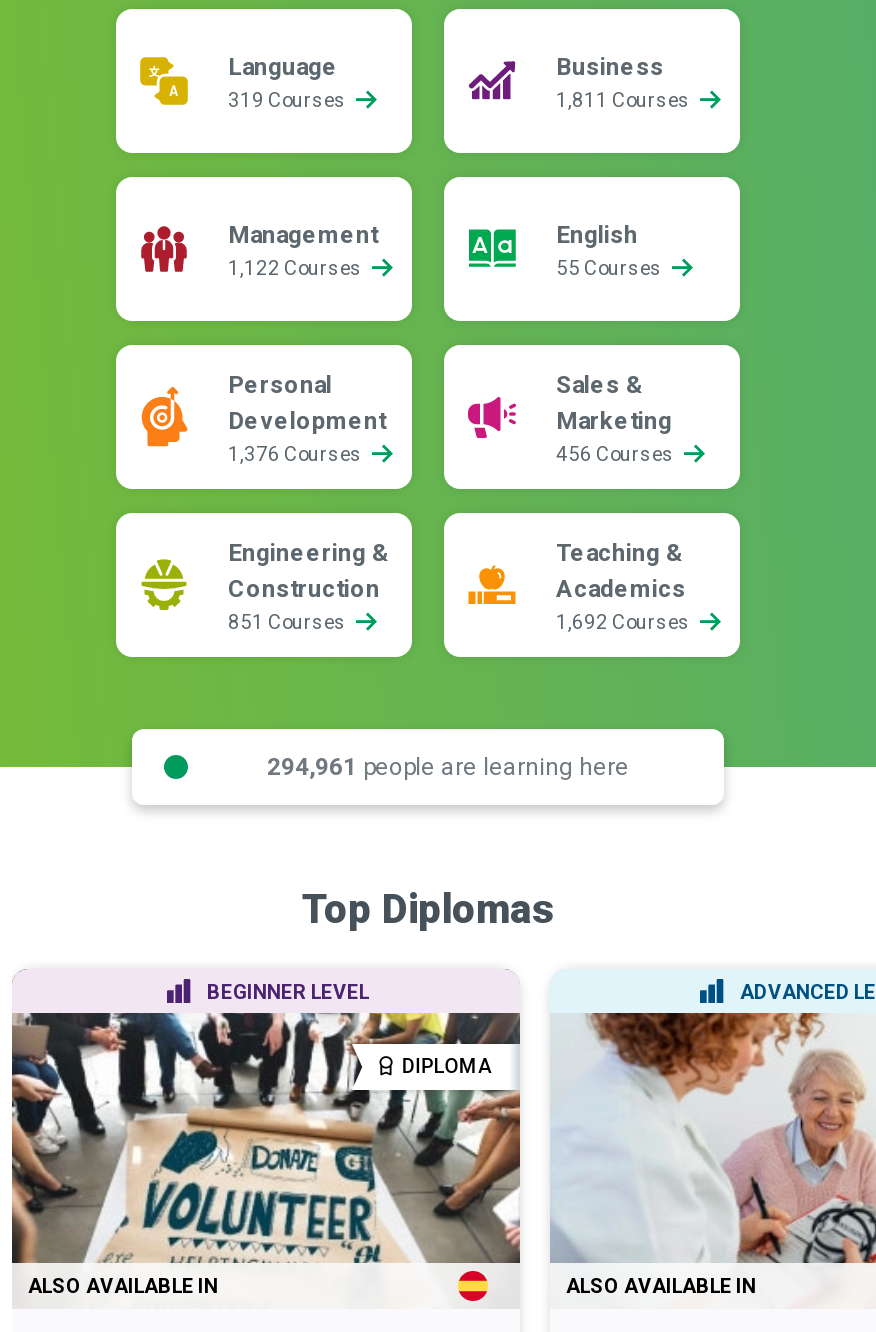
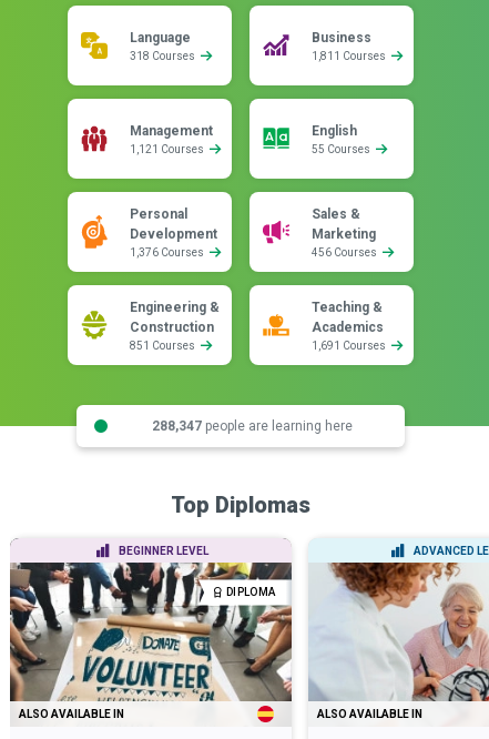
[228,89,350,111] 319 Courses -> [130,50,197,62] 318 Courses
[228,257,366,279] 1,122 Courses -> [130,143,206,155] 1,121 Courses
[556,611,694,633] 1,692 Courses -> [312,340,388,352] 1,691 Courses
[267,752,629,780] 294,961 people are learning here -> [151,418,352,433] 288,347 people are learning here

